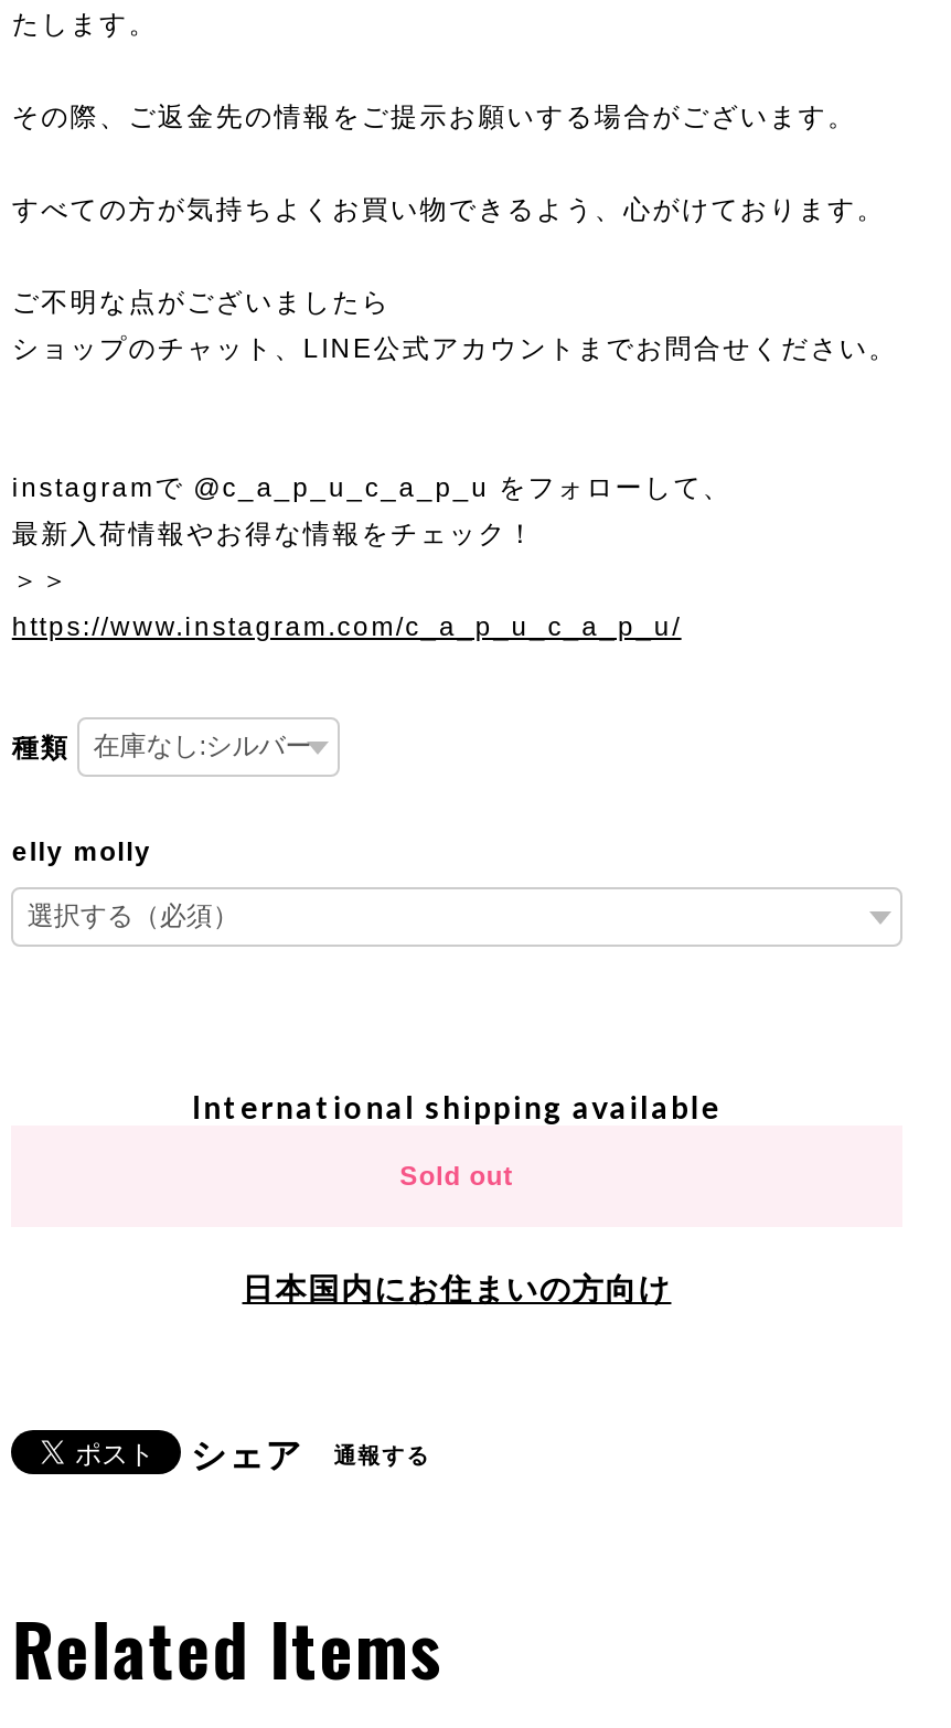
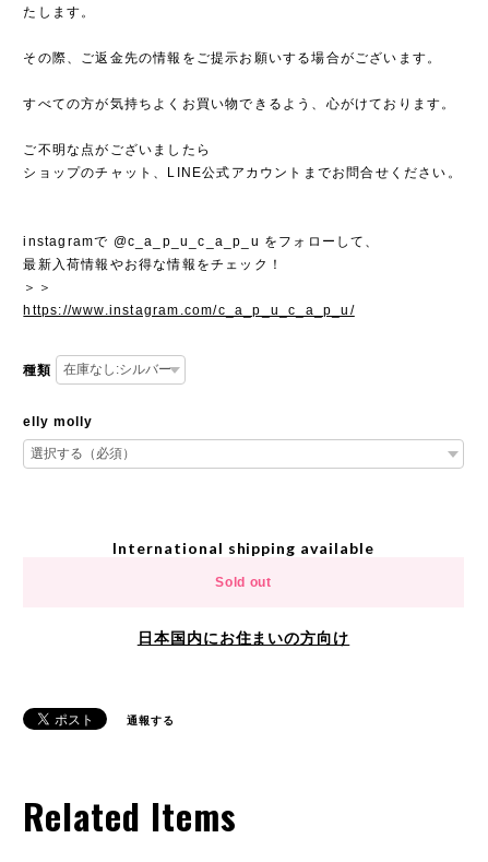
[191,1433,303,1475] シェア -> none

